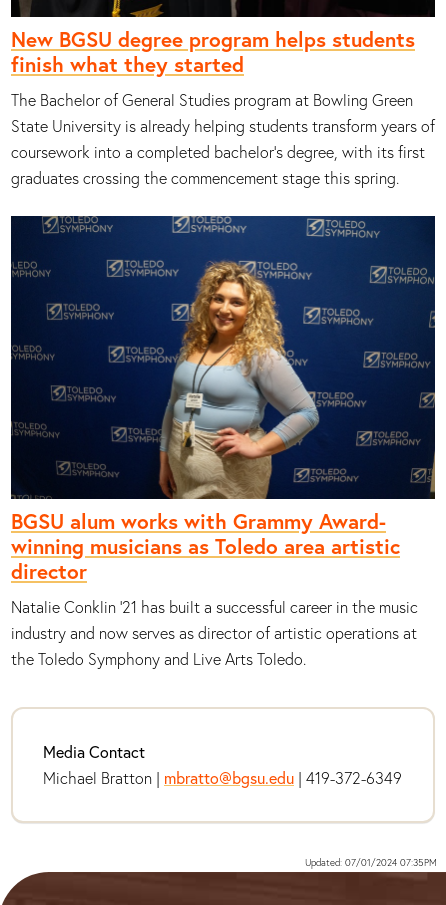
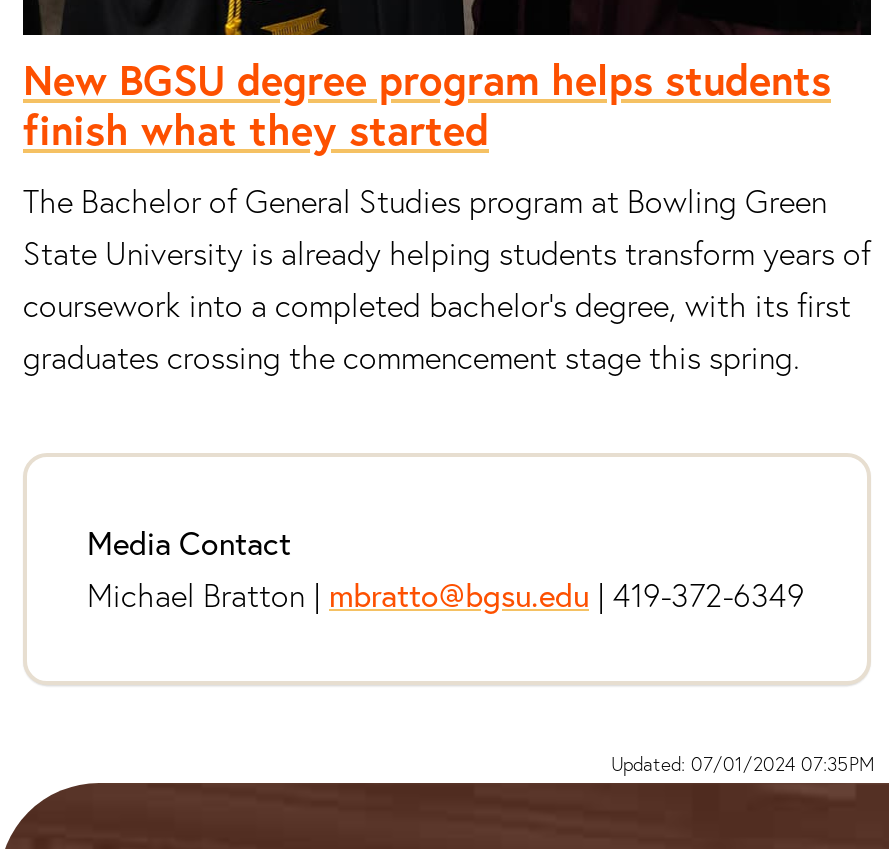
[11,215,436,669] [image] | BGSU alum works with Grammy Award- | winning musicians as Toledo area artistic | director | Natalie Conklin ‘21 has built a successful career in the music | industry and now serves as director of artistic operations at | the Toledo Symphony and Live Arts Toledo. -> none

